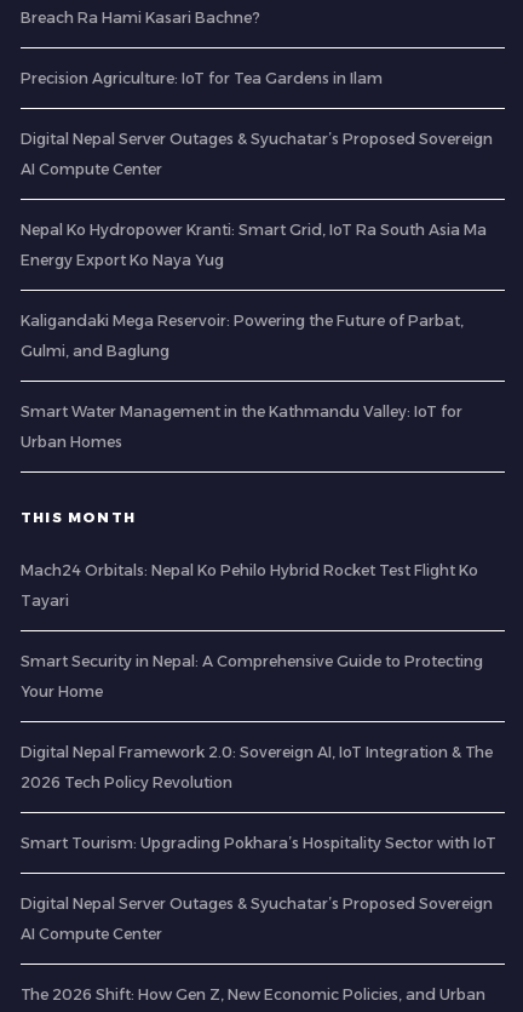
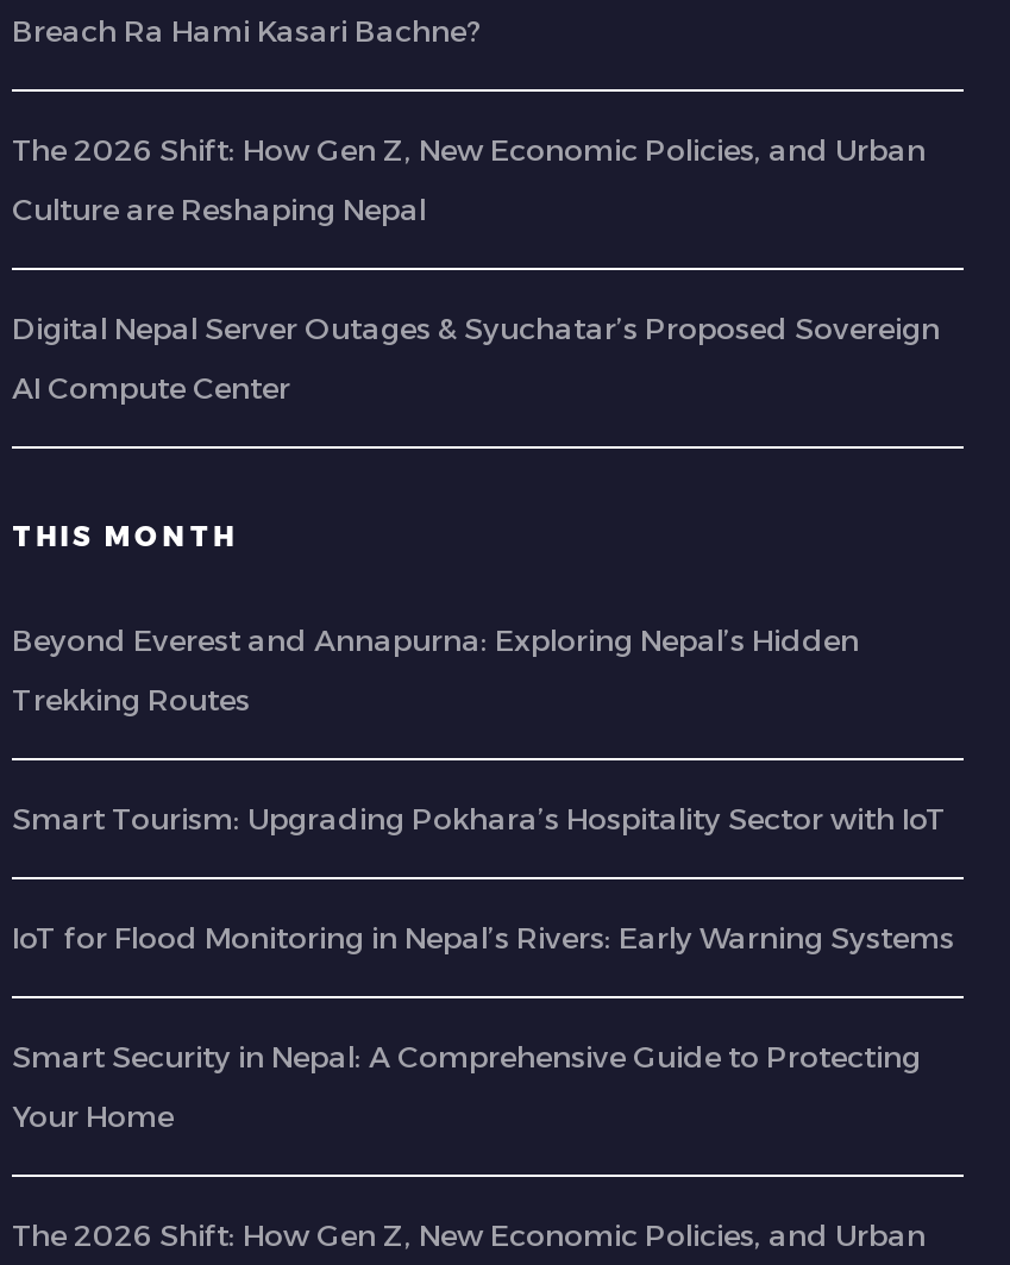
[21,69,383,87] Precision Agriculture: IoT for Tea Gardens in Ilam -> [12,132,926,227] The 2026 Shift: How Gen Z, New Economic Policies, and Urban | Culture are Reshaping Nepal
moved [21,130,493,178] -> [12,311,940,406]: Digital Nepal Server Outages & Syuchatar’s Proposed Sovereign | AI Compute Center
[21,221,487,451] Nepal Ko Hydropower Kranti: Smart Grid, IoT Ra South Asia Ma | Energy Export Ko Naya Yug | Kaligandaki Mega Reservoir: Powering the Future of Parbat, | Gulmi, and Baglung | Smart Water Management in the Kathmandu Valley: IoT for | Urban Homes -> none
[21,561,478,610] Mach24 Orbitals: Nepal Ko Pehilo Hybrid Rocket Test Flight Ko | Tayari -> [12,622,954,956] Beyond Everest and Annapurna: Exploring Nepal’s Hidden | Trekking Routes | IoT for Flood Monitoring in Nepal’s Rivers: Early Warning Systems
[21,743,493,943] Digital Nepal Framework 2.0: Sovereign AI, IoT Integration & The | 2026 Tech Policy Revolution | Digital Nepal Server Outages & Syuchatar’s Proposed Sovereign | AI Compute Center -> none
moved [21,834,496,852] -> [12,801,947,837]: Smart Tourism: Upgrading Pokhara’s Hospitality Sector with IoT

